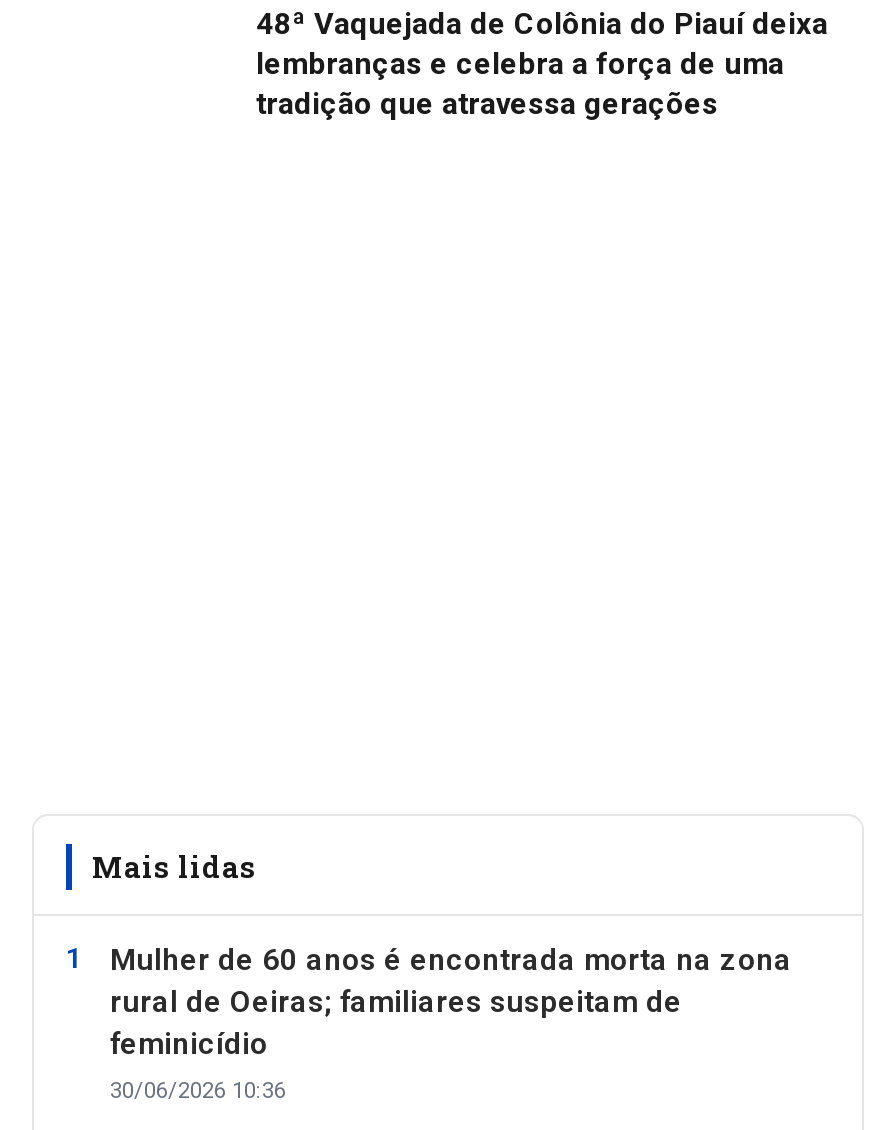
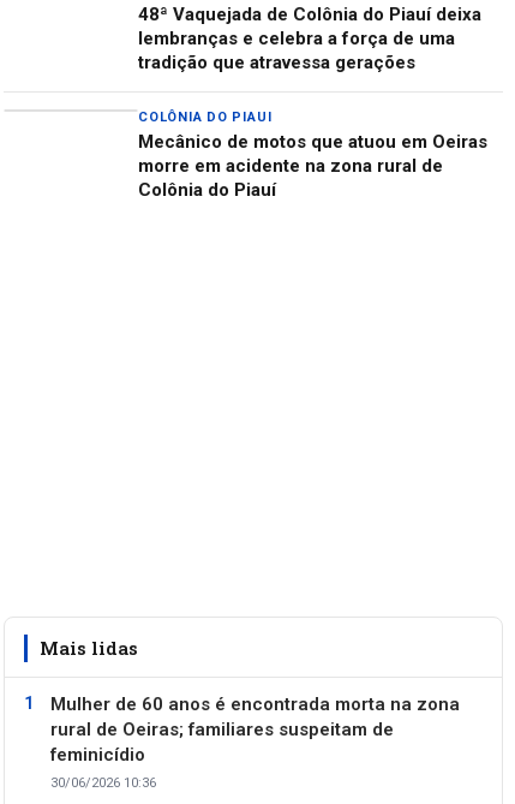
none -> [138,109,487,201] COLÔNIA DO PIAUI | Mecânico de motos que atuou em Oeiras | morre em acidente na zona rural de | Colônia do Piauí

